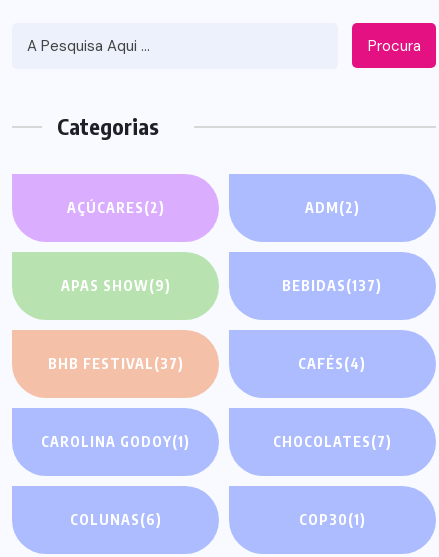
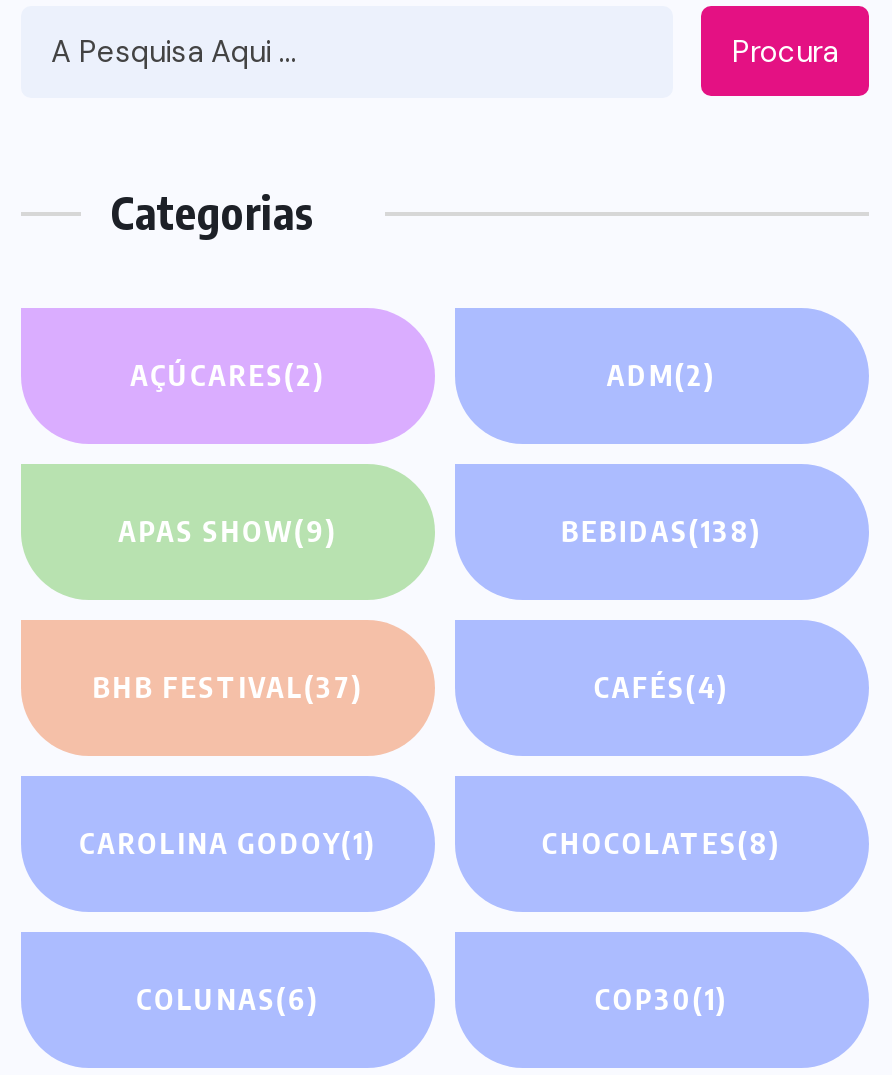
[282,277,382,294] BEBIDAS(137) -> [561,514,763,548] BEBIDAS(138)
[273,433,392,450] CHOCOLATES(7) -> [542,826,782,860] CHOCOLATES(8)

